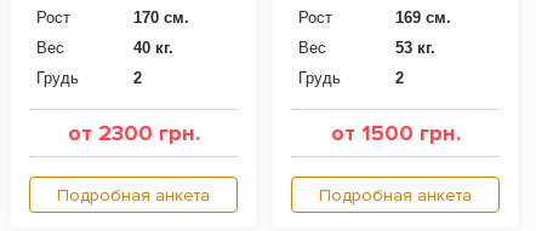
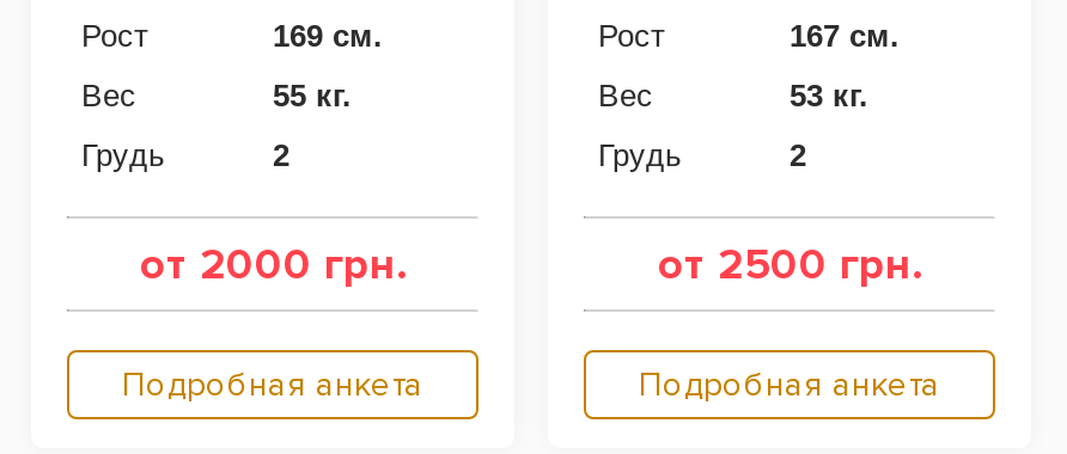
[133,9,189,27] 170 см. -> [273,18,383,54] 169 см.
[395,9,451,27] 169 см. -> [789,18,900,54] 167 см.
[133,39,173,57] 40 кг. -> [273,77,352,113] 55 кг.
[67,120,199,147] от 2300 грн. -> [140,238,406,290] от 2000 грн.
[330,120,460,147] от 1500 грн. -> [658,238,921,290] от 2500 грн.

